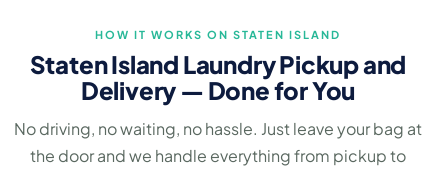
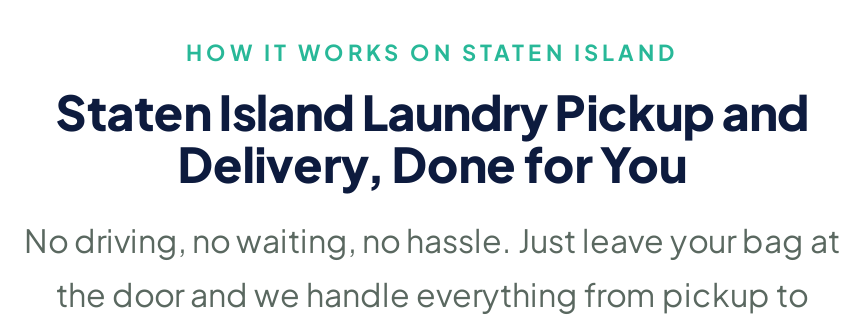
[81,75,355,105] Delivery — Done for You -> [177,133,687,193] Delivery, Done for You

